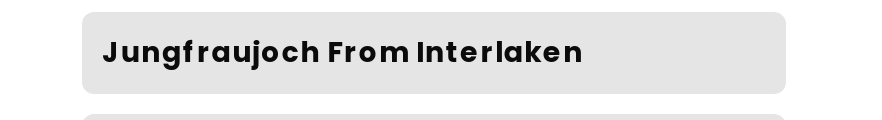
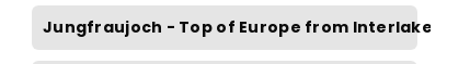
[102,32,584,72] Jungfraujoch From Interlaken -> [43,16,444,38] Jungfraujoch - Top of Europe from Interlaken

